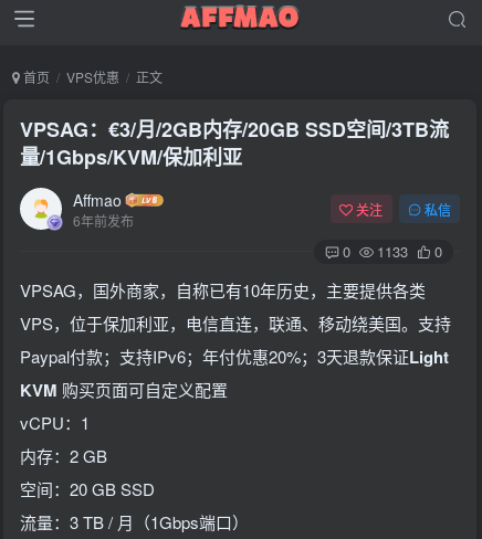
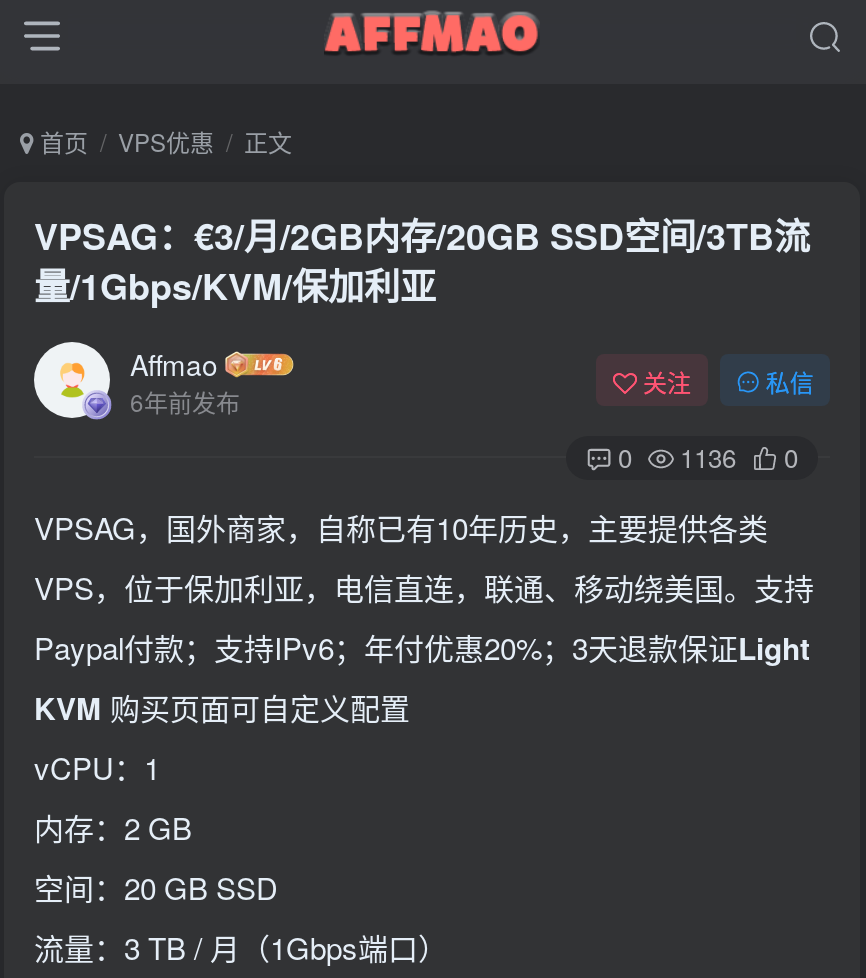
[343,241,442,262] 0 1133 0 -> [618,438,798,476] 0 1136 0

